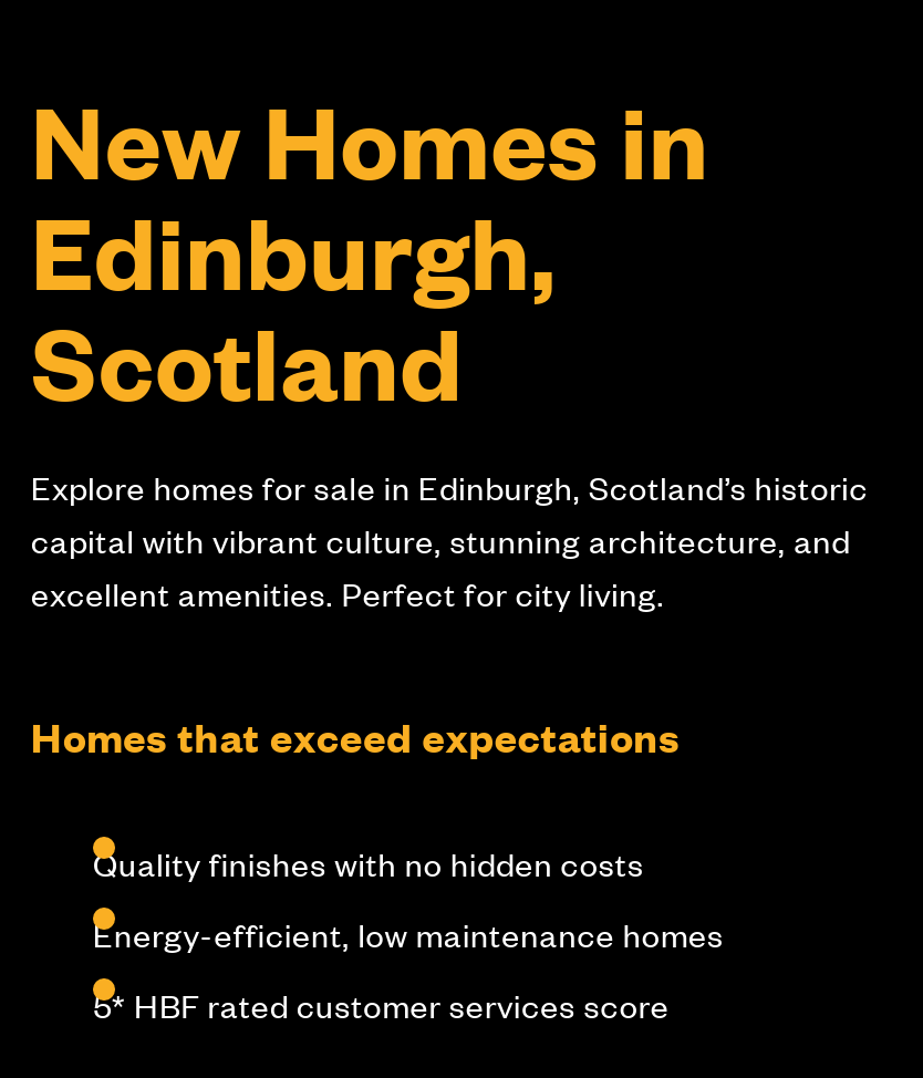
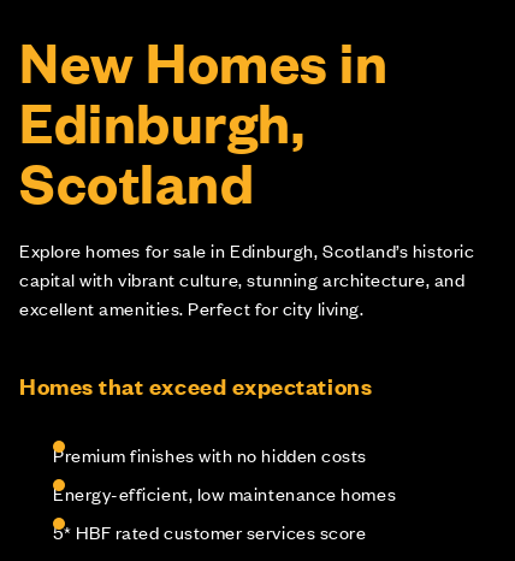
[93,839,644,885] Quality finishes with no hidden costs -> [53,442,367,467] Premium finishes with no hidden costs

